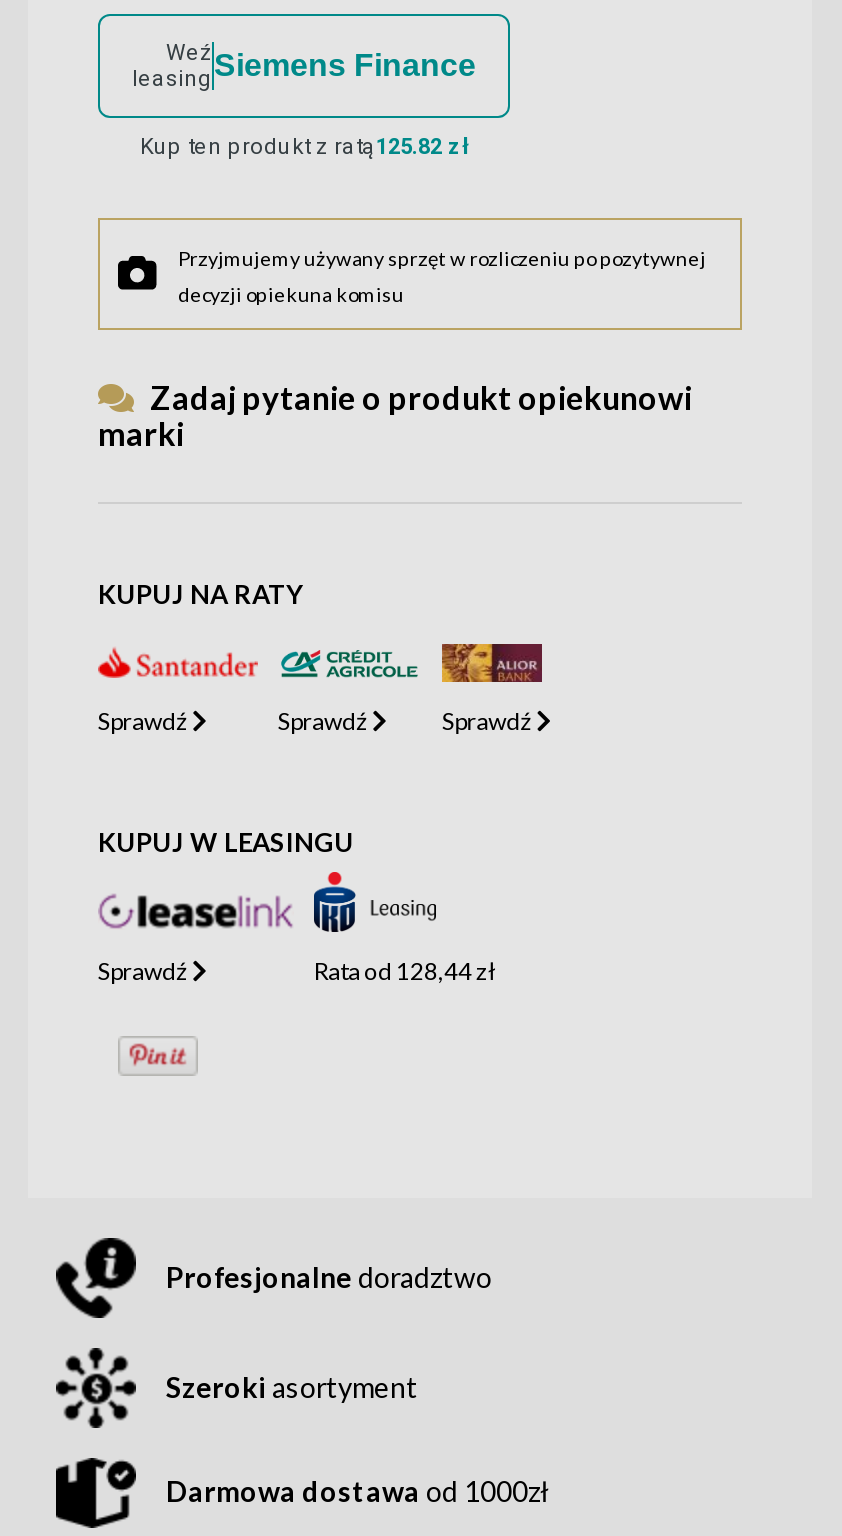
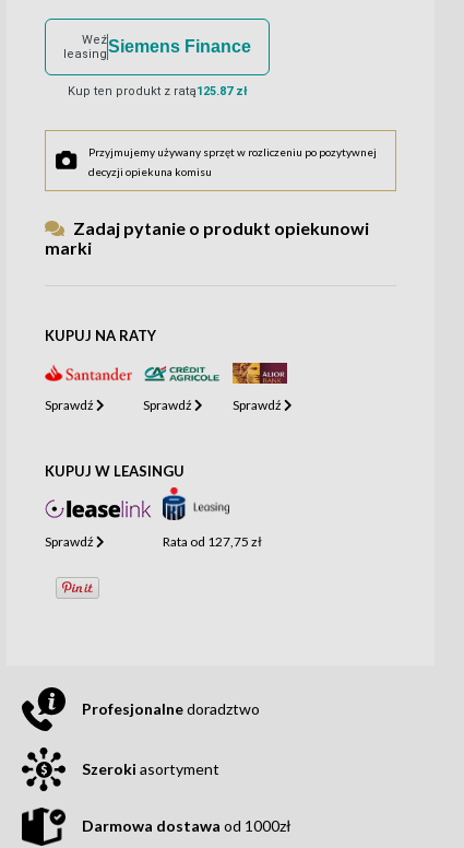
[140,133,468,159] Kup ten produkt z ratą 125.82 zł -> [68,84,247,98] Kup ten produkt z ratą 125.87 zł
[314,955,496,985] Rata od 128,44 zł -> [163,533,262,549] Rata od 127,75 zł

